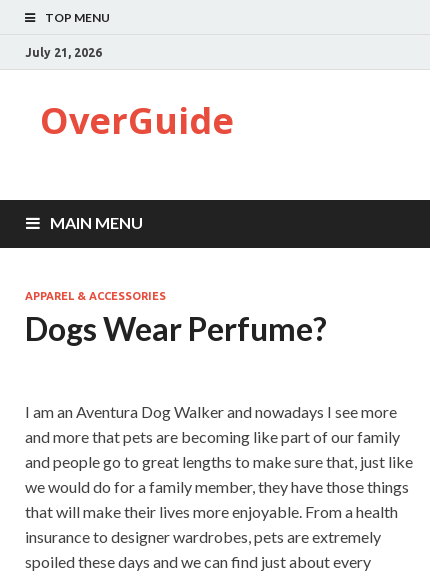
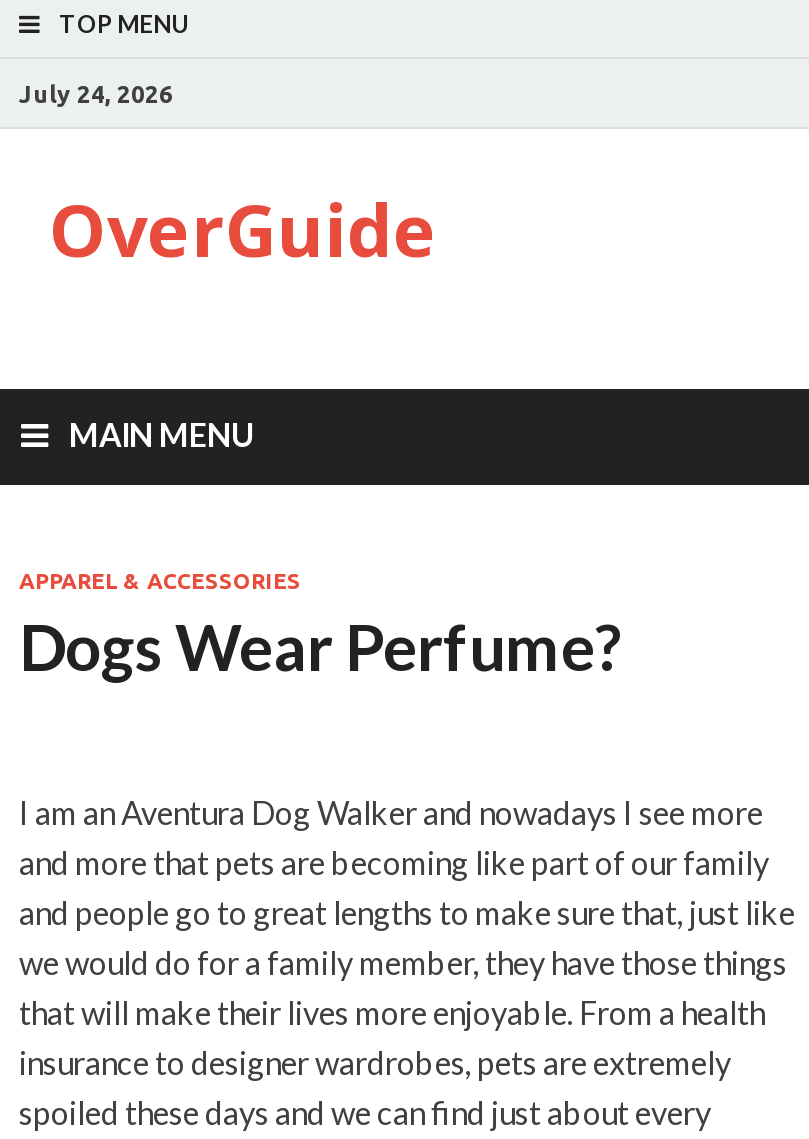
[25,45,102,58] July 21, 2026 -> [19,80,173,106] July 24, 2026

